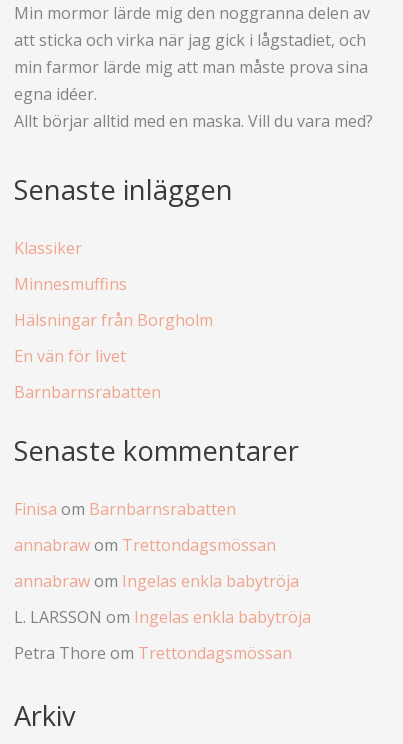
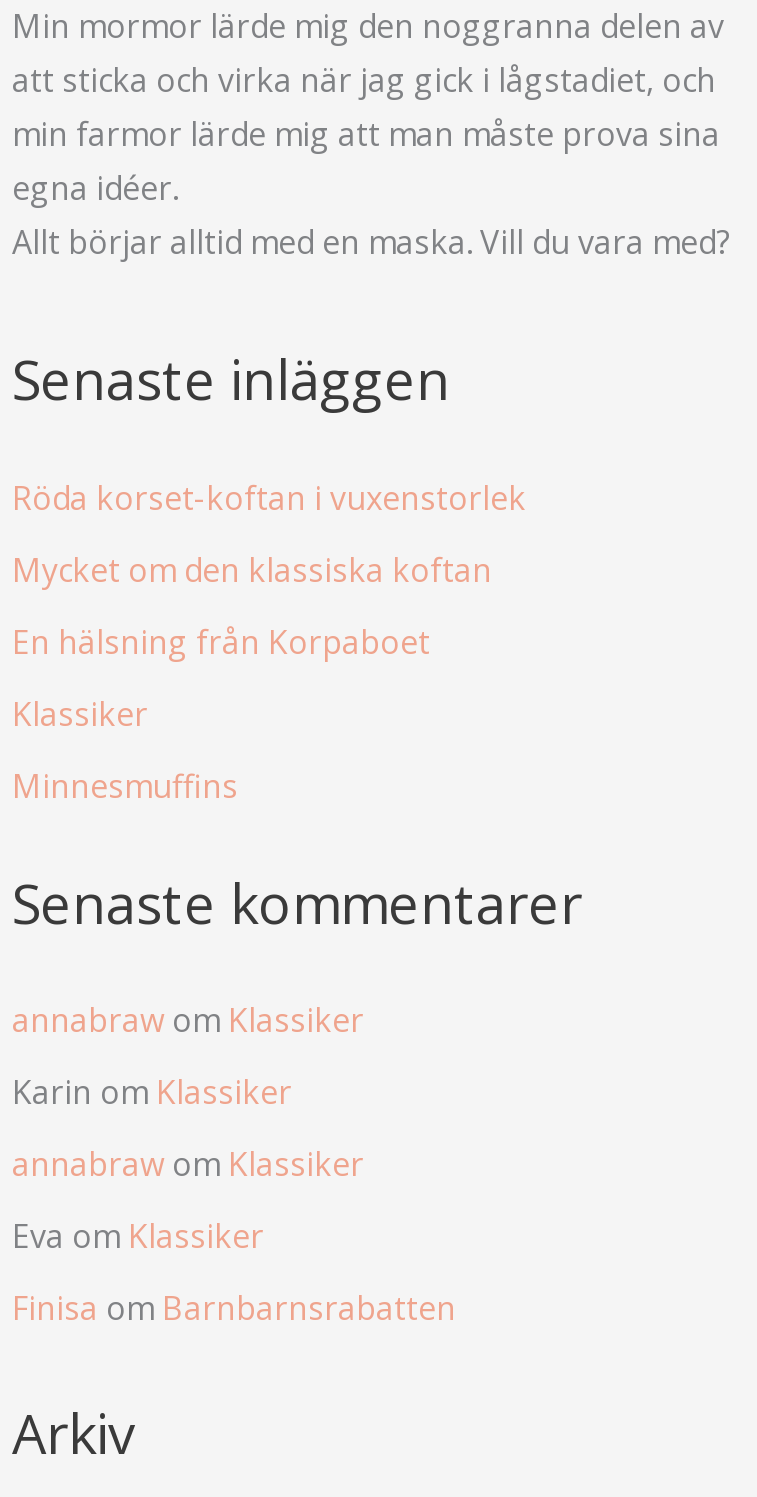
none -> [12,475,526,663] Röda korset-koftan i vuxenstorlek | Mycket om den klassiska koftan | En hälsning från Korpaboet
moved [14,237,127,295] -> [12,691,238,807]: Klassiker | Minnesmuffins
[14,309,213,403] Hälsningar från Borgholm | En vän för livet | Barnbarnsrabatten -> none
none -> [12,997,364,1257] annabraw om Klassiker | Karin om Klassiker | annabraw om Klassiker | Eva om Klassiker
moved [14,498,236,520] -> [12,1285,456,1329]: Finisa om Barnbarnsrabatten
[14,534,311,664] annabraw om Trettondagsmössan | annabraw om Ingelas enkla babytröja | L. LARSSON om Ingelas enkla babytröja | Petra Thore om Trettondagsmössan -> none

